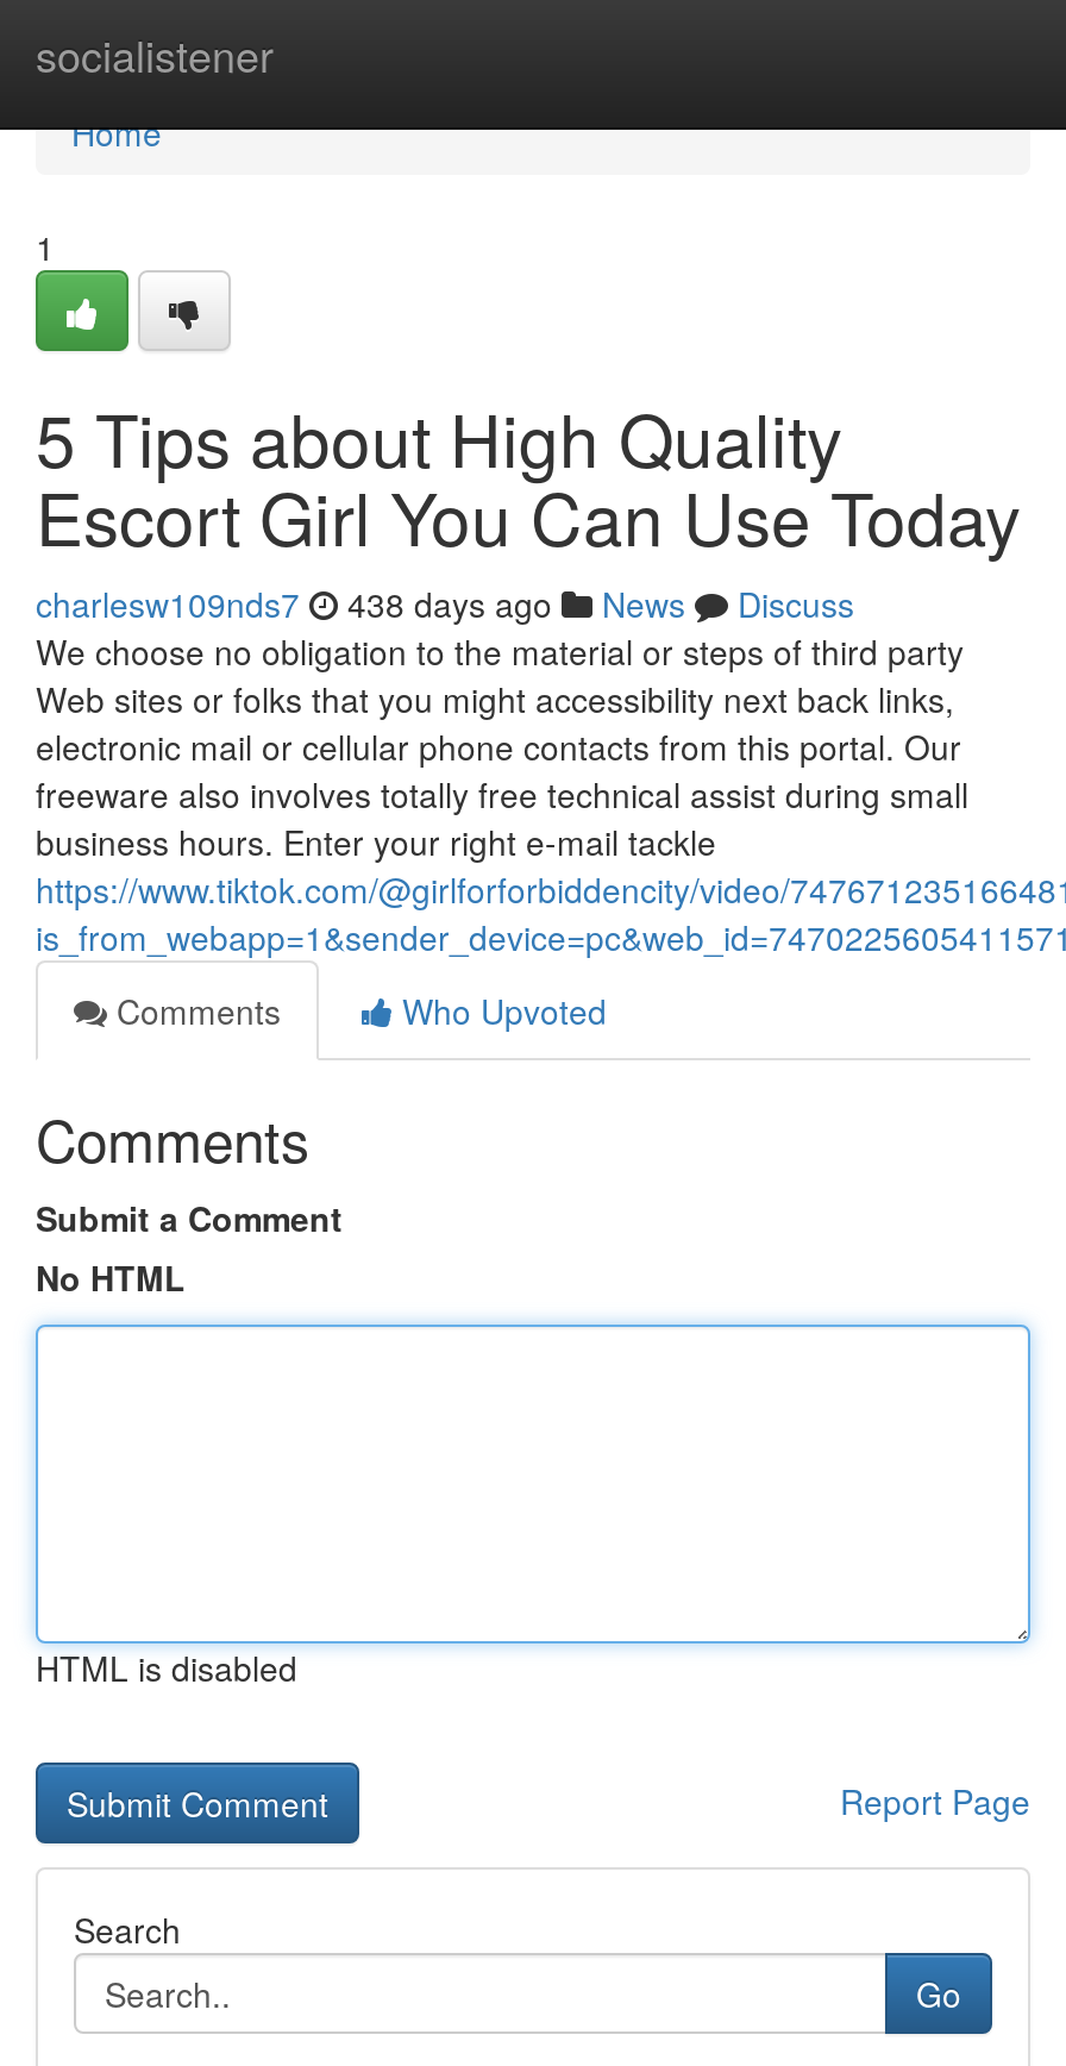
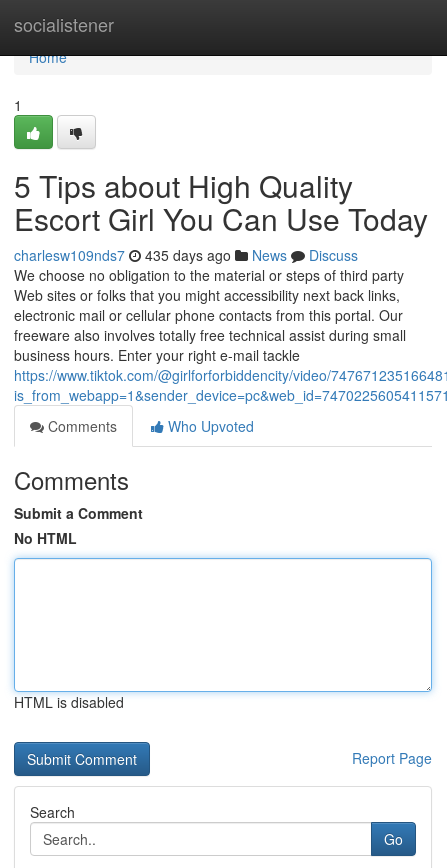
[36,580,854,627] charlesw109nds7 438 days ago News Discuss -> [14,245,358,265] charlesw109nds7 435 days ago News Discuss

